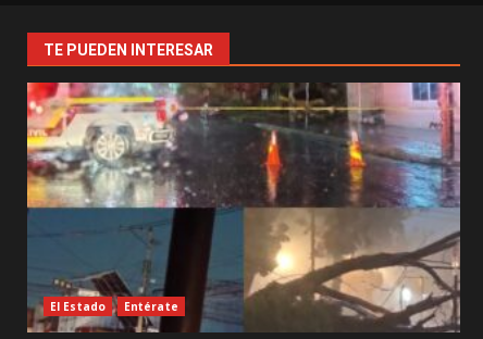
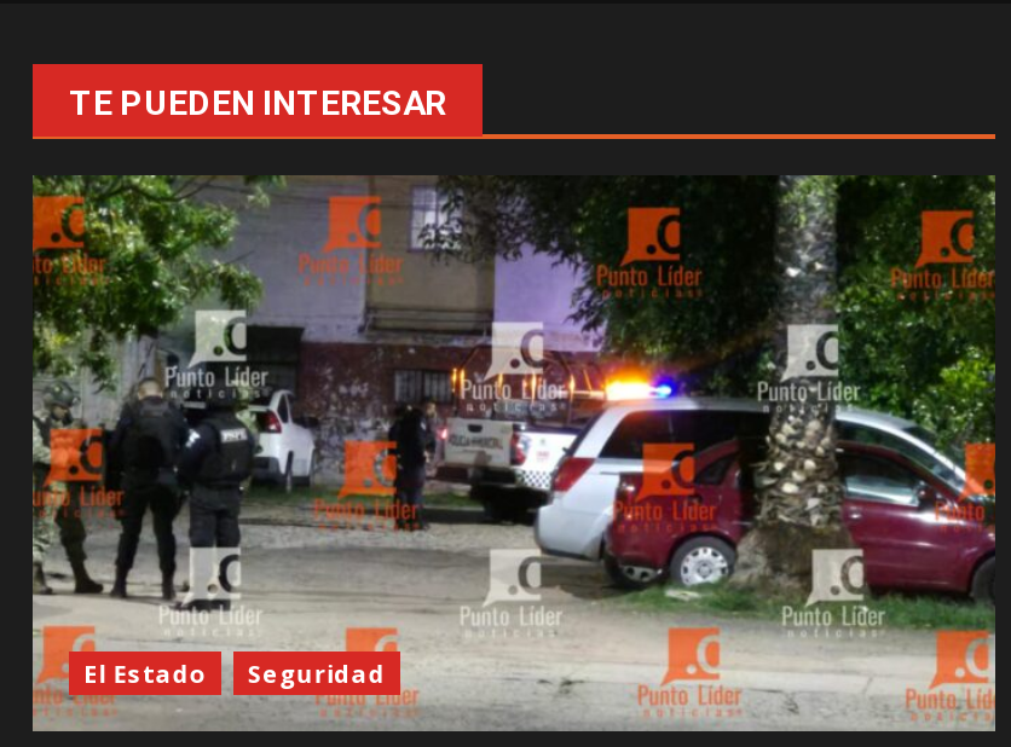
[26,81,461,332] [image] | Entérate -> [30,174,998,732] [image] | Seguridad

